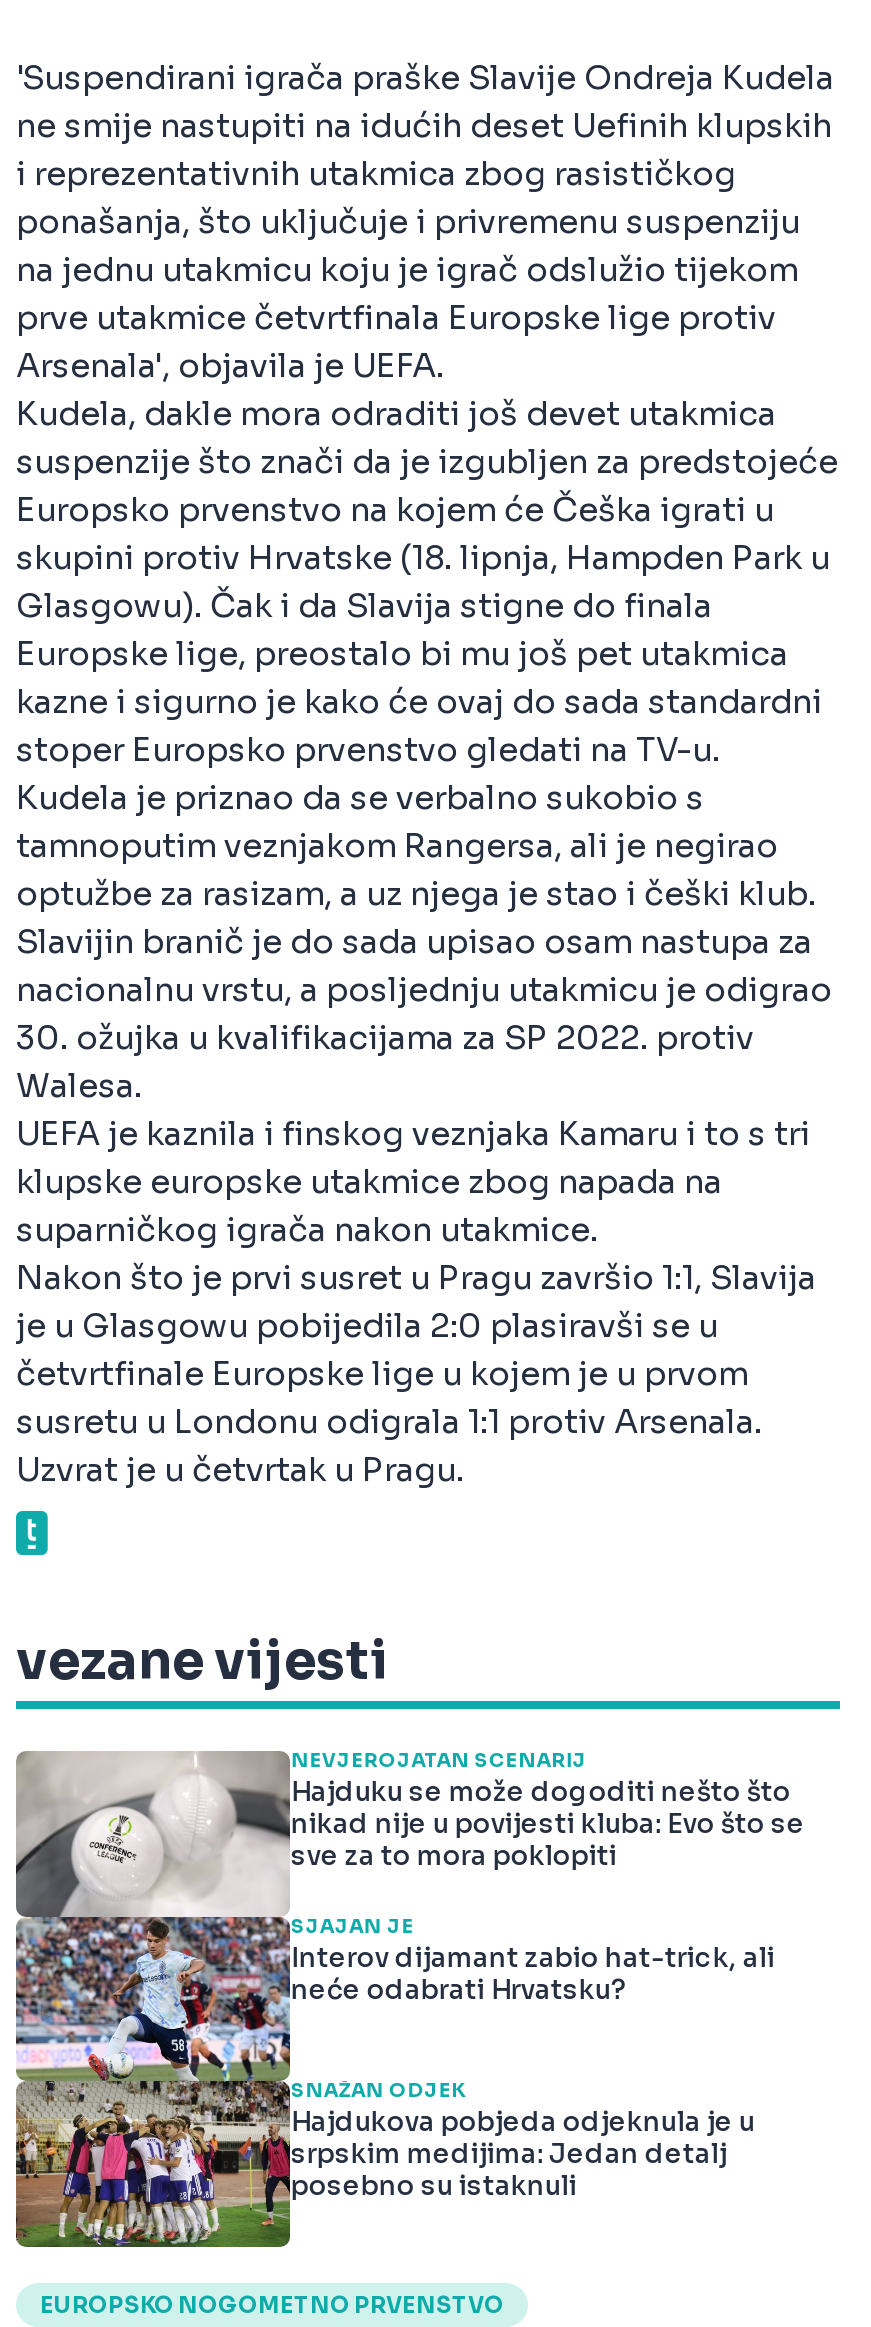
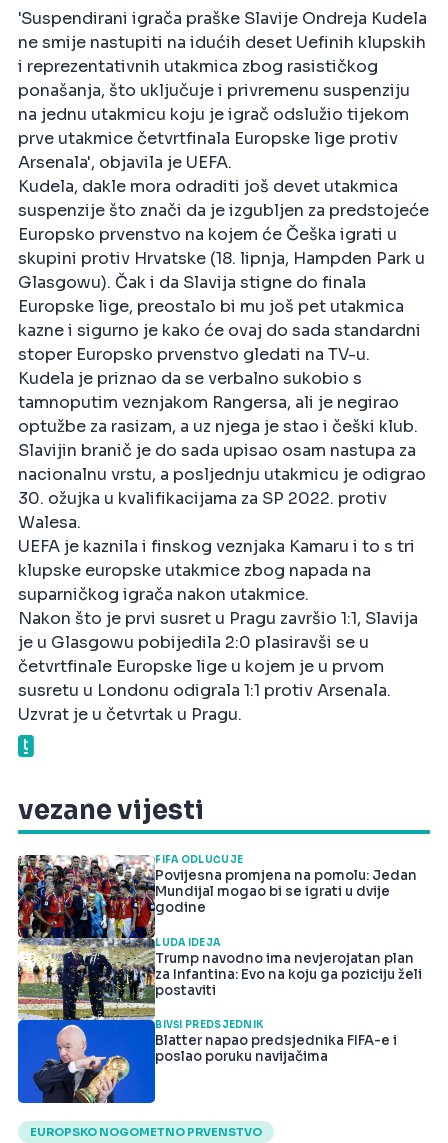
[14,1750,805,2249] [image] | NEVJEROJATAN SCENARIJ | Hajduku se može dogoditi nešto što | nikad nije u povijesti kluba: Evo što se | sve za to mora poklopiti -> [17,854,417,1104] [image] | FIFA ODLUČUJE | Povijesna promjena na pomolu: Jedan | Mundijal mogao bi se igrati u dvije | godine
[291,1915,775,2007] SJAJAN JE | Interov dijamant zabio hat-trick, ali | neće odabrati Hrvatsku? -> [155,937,422,999] LUDA IDEJA | Trump navodno ima nevjerojatan plan | za Infantina: Evo na koju ga poziciju želi | postaviti
[291,2079,755,2203] SNAŽAN ODJEK | Hajdukova pobjeda odjeknula je u | srpskim medijima: Jedan detalj | posebno su istaknuli -> [155,1019,397,1065] BIVŠI PREDSJEDNIK | Blatter napao predsjednika FIFA-e i | poslao poruku navijačima

